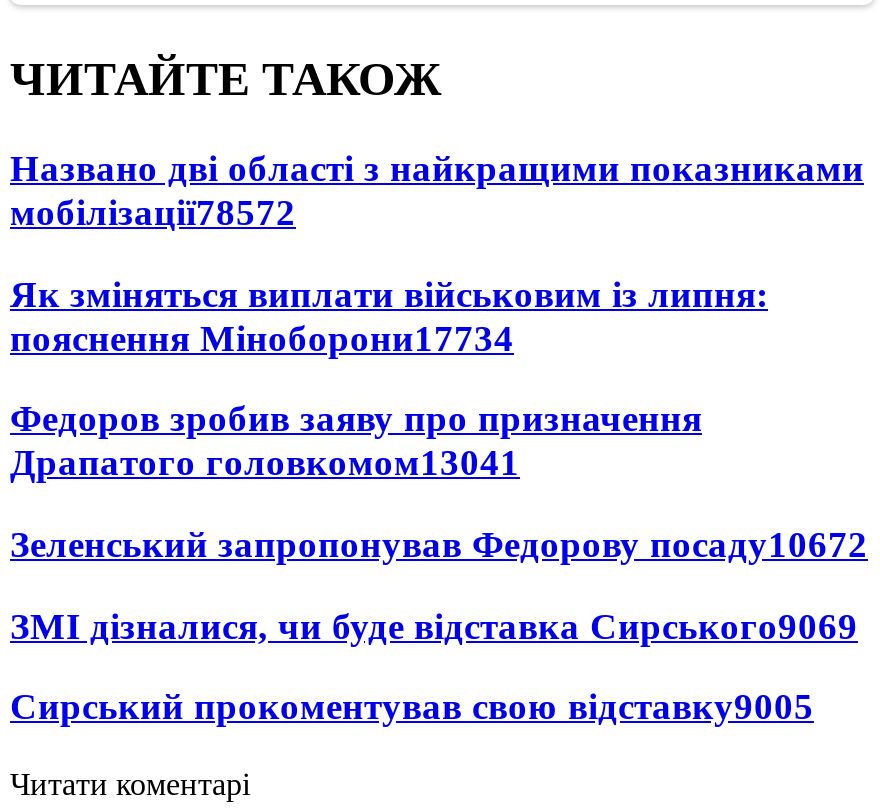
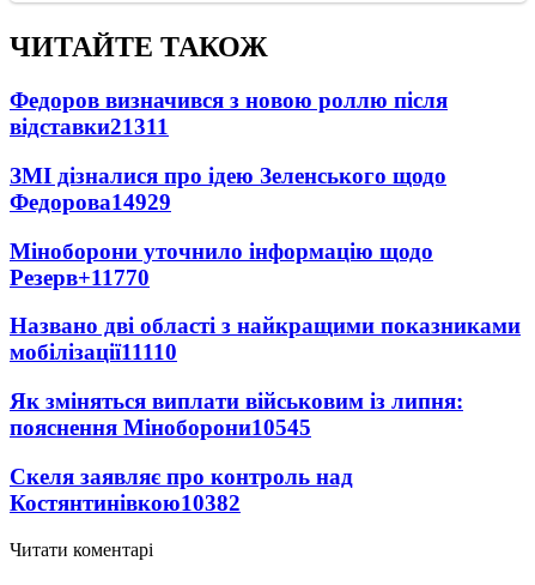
none -> [10,88,448,290] Федоров визначився з новою роллю після | відставки21311 | ЗМІ дізналися про ідею Зеленського щодо | Федорова14929 | Міноборони уточнило інформацію щодо | Резерв+11770
moved [10,146,864,188] -> [10,313,521,338]: Названо дві області з найкращими показниками
[10,190,296,232] мобілізації78572 -> [10,340,177,365] мобілізації11110
moved [10,272,768,314] -> [10,389,463,414]: Як зміняться виплати військовим із липня:
[10,316,868,728] пояснення Міноборони17734 | Федоров зробив заяву про призначення | Драпатого головкомом13041 | Зеленський запропонував Федорову посаду10672 | ЗМІ дізналися, чи буде відставка Сирського9069 | Сирський прокоментував свою відставку9005 -> [10,415,353,515] пояснення Міноборони10545 | Скеля заявляє про контроль над | Костянтинівкою10382

